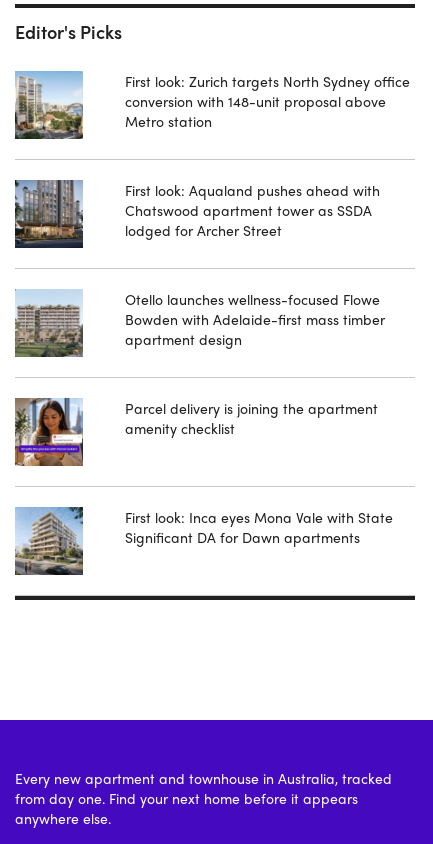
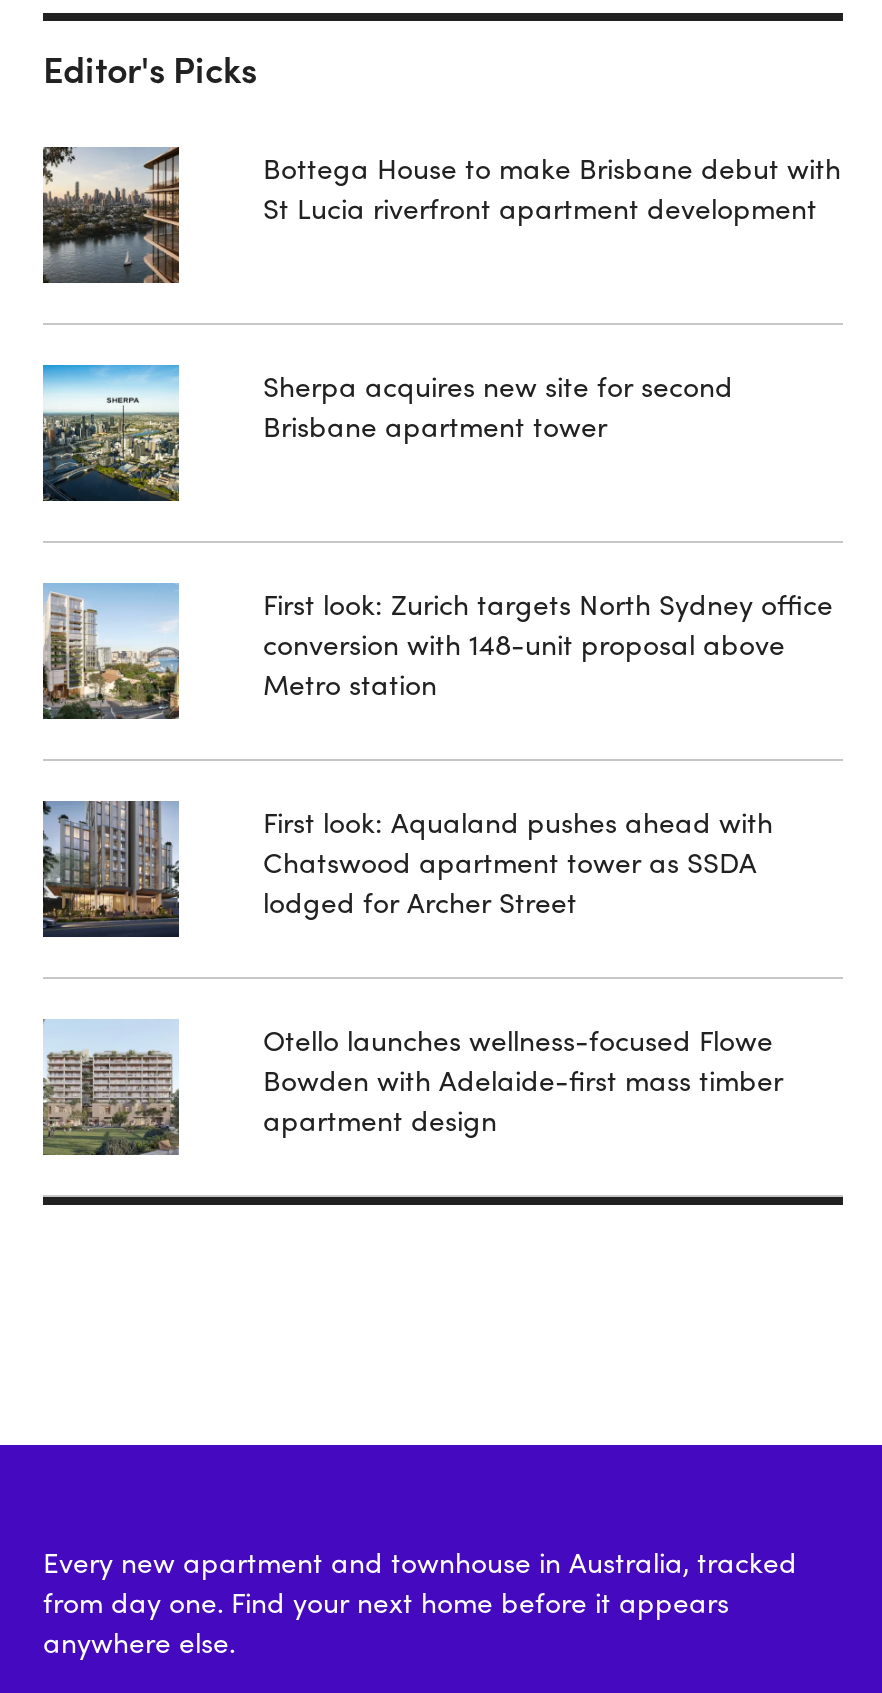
none -> [41,145,181,283] [image]
none -> [41,363,179,501] [image]
none -> [263,146,841,226] Bottega House to make Brisbane debut with | St Lucia riverfront apartment development
none -> [263,364,733,444] Sherpa acquires new site for second | Brisbane apartment tower
moved [13,71,410,349] -> [39,582,833,1138]: [image] | First look: Zurich targets North Sydney office | conversion with 148-unit proposal above | ... | Bowden with Adelaide-first mass timber | apartment design
[14,398,84,467] [image] -> none
[125,398,378,438] Parcel delivery is joining the apartment | amenity checklist -> none
[15,506,84,575] [image] -> none
[125,507,393,547] First look: Inca eyes Mona Vale with State | Significant DA for Dawn apartments -> none

